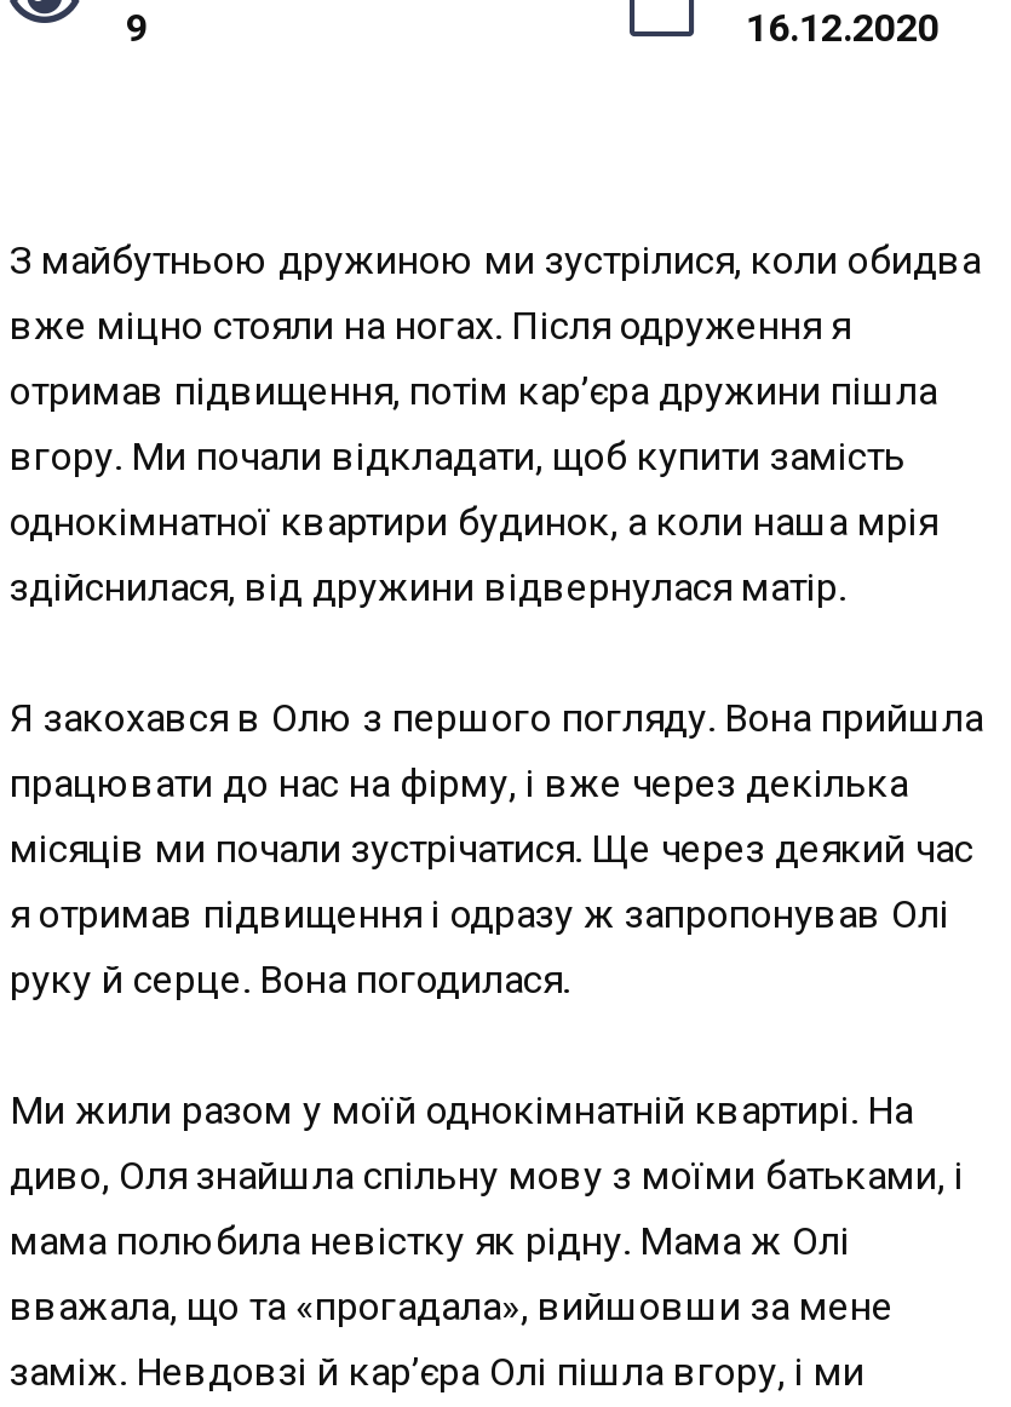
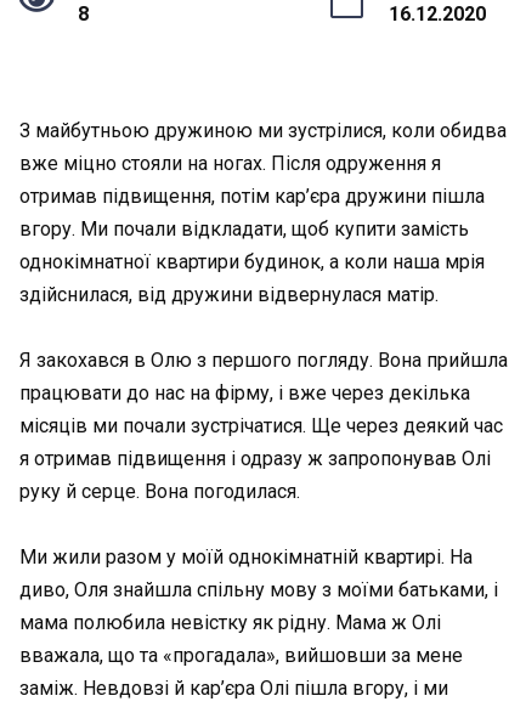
[126,5,148,51] 9 -> [78,2,89,26] 8

